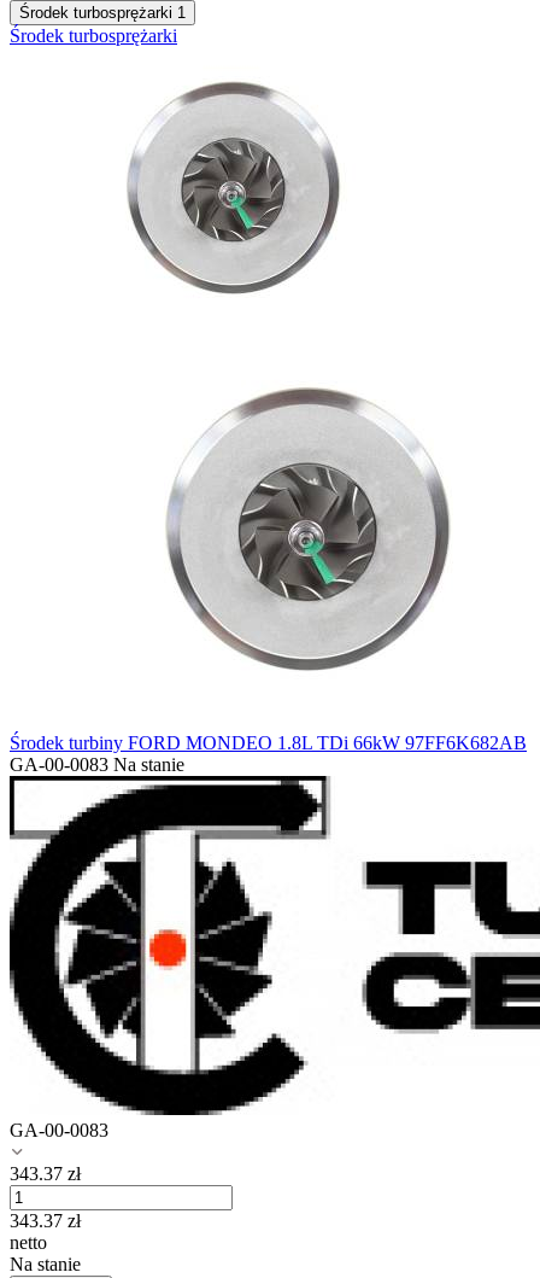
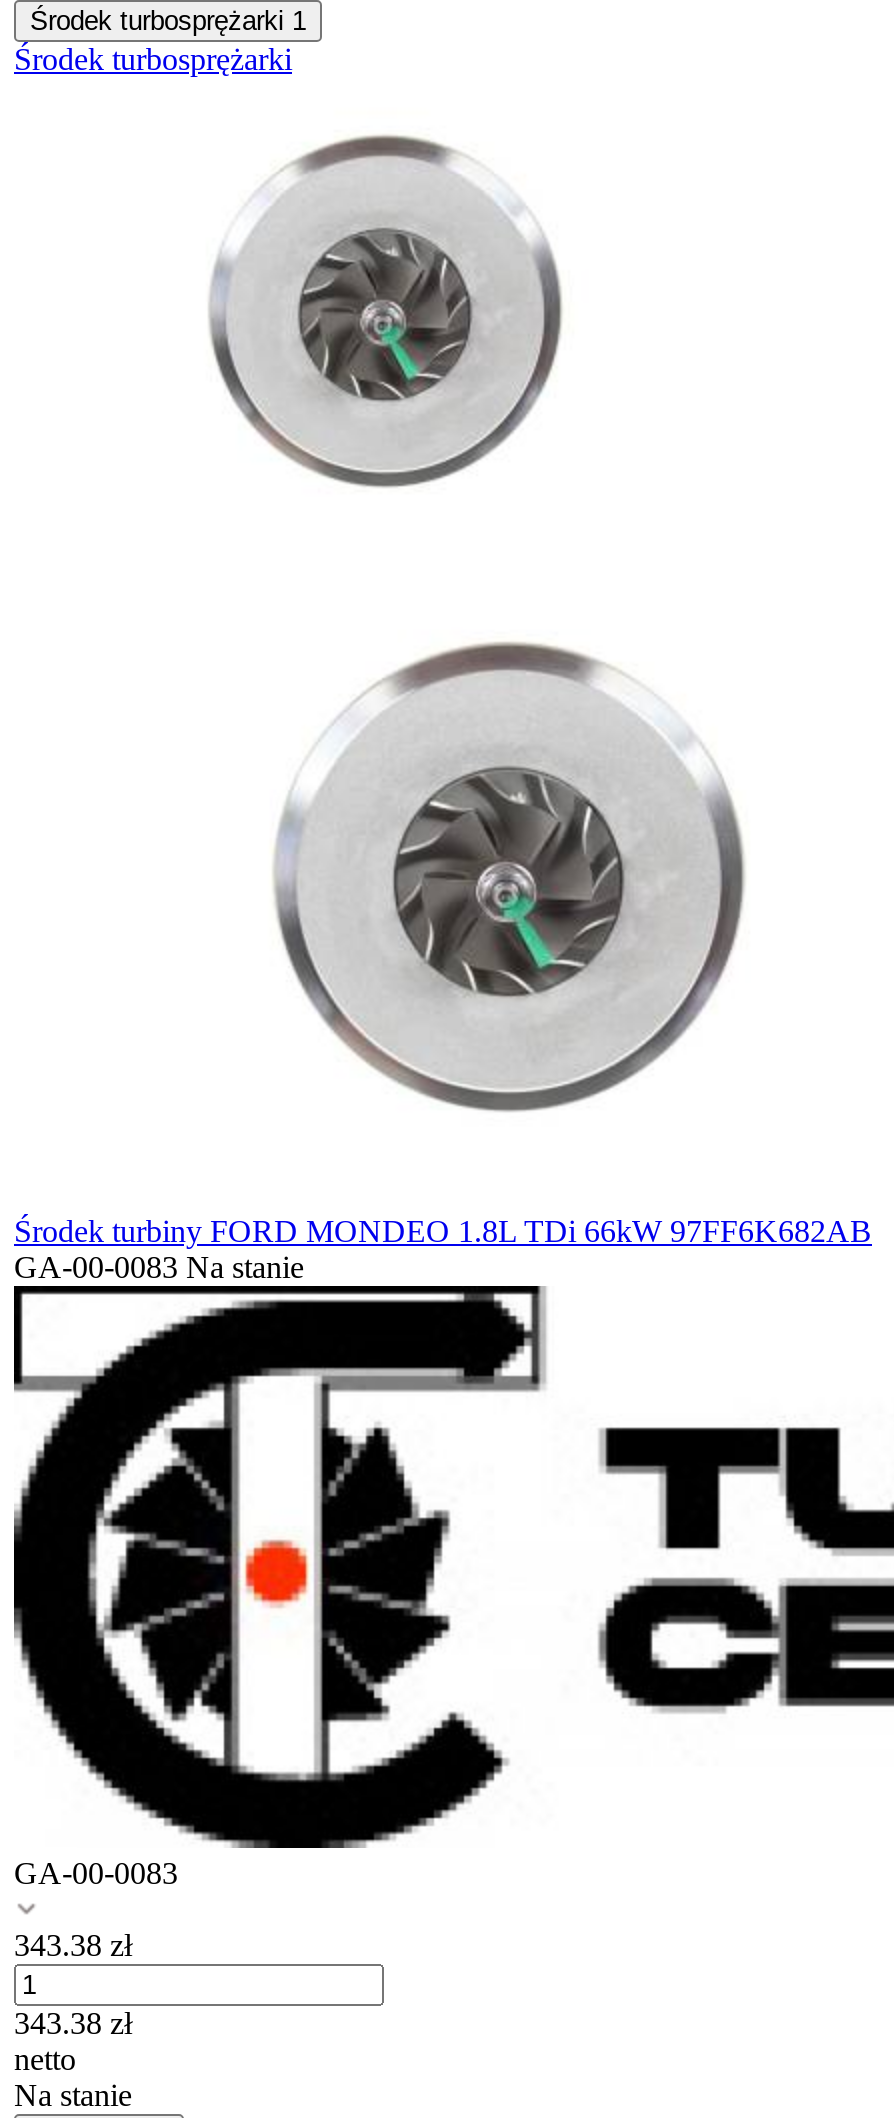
[10,1163,81,1184] 343.37 zł -> [14,1928,132,1962] 343.38 zł
[10,1211,81,1231] 343.37 zł -> [14,2006,132,2040] 343.38 zł

